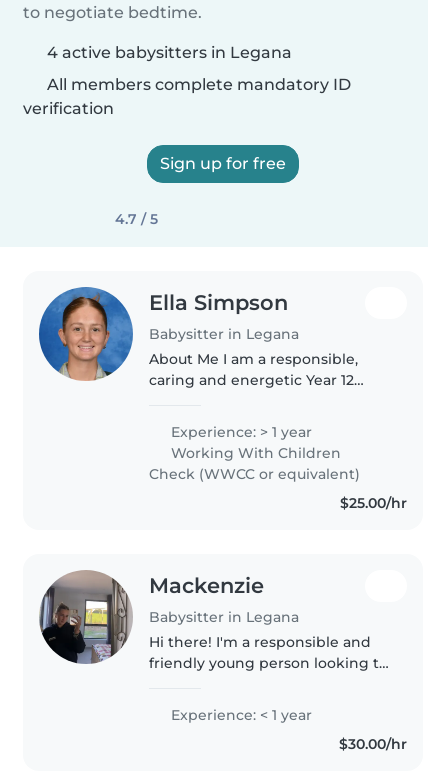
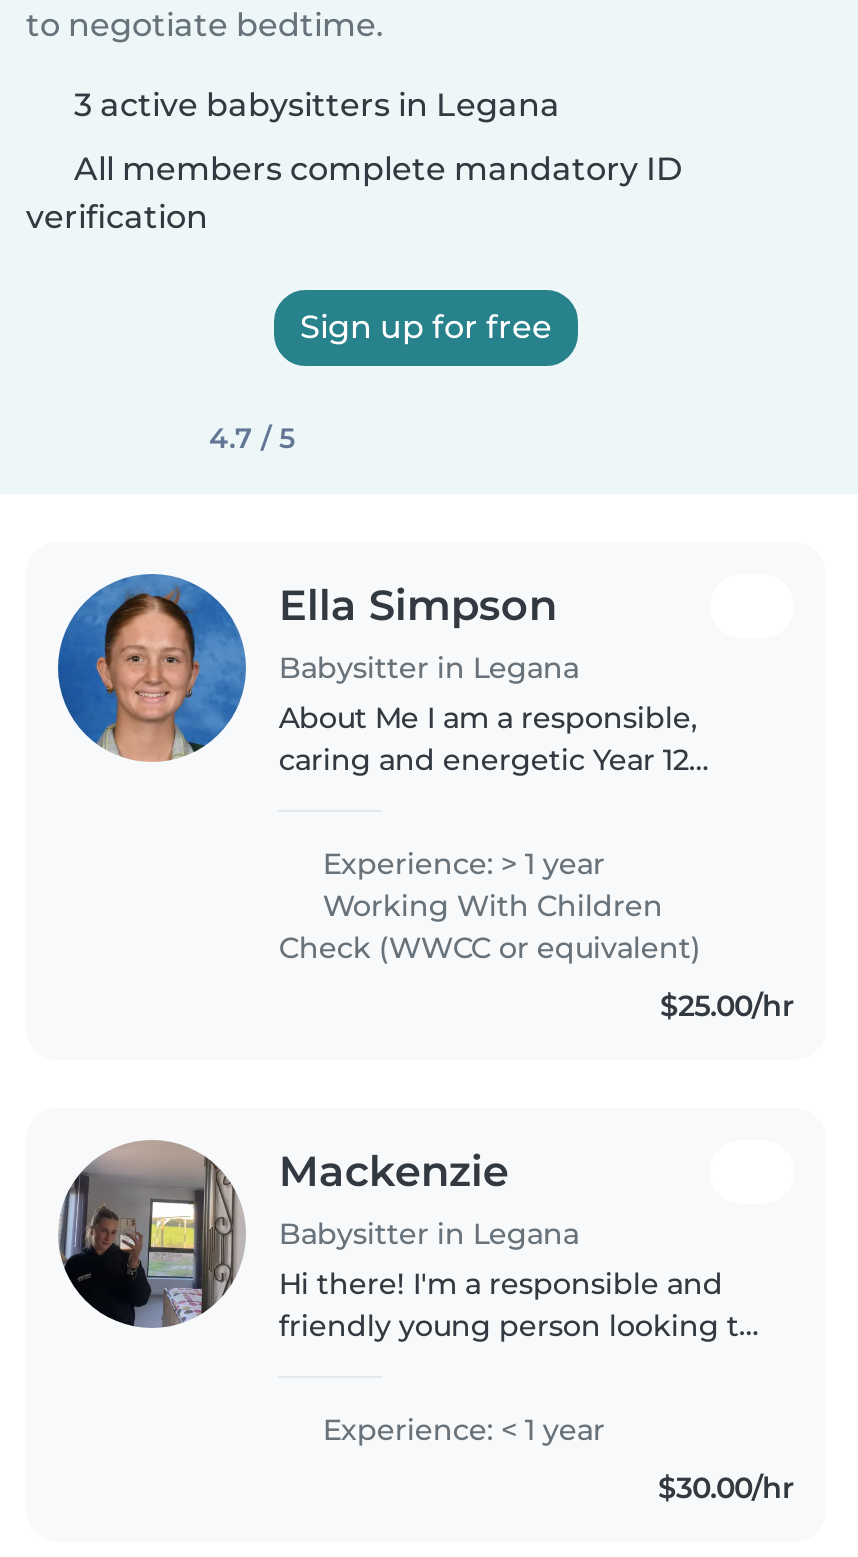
[47,43,292,62] 4 active babysitters in Legana -> [74,86,560,124] 3 active babysitters in Legana

